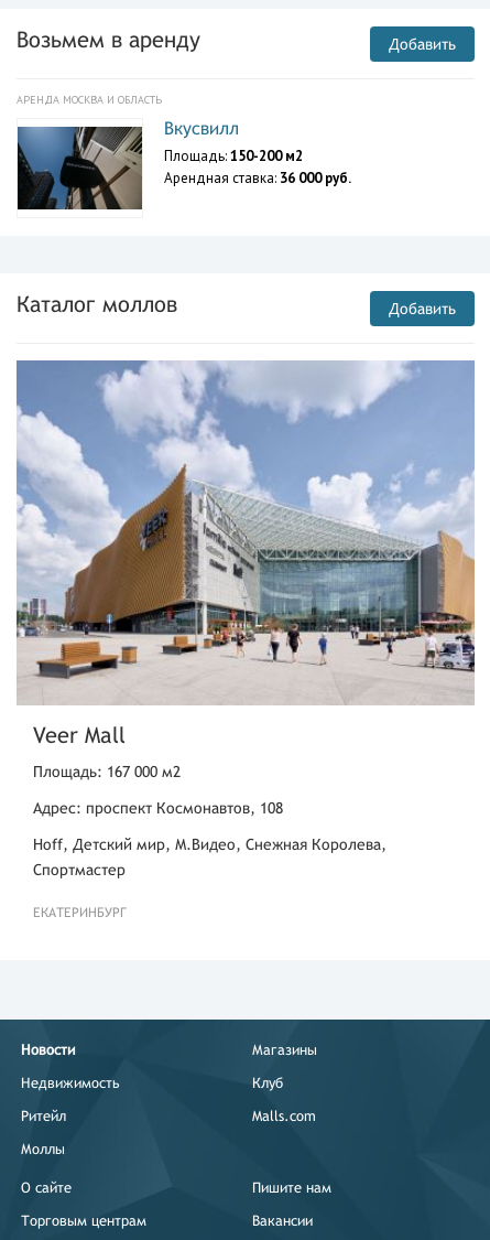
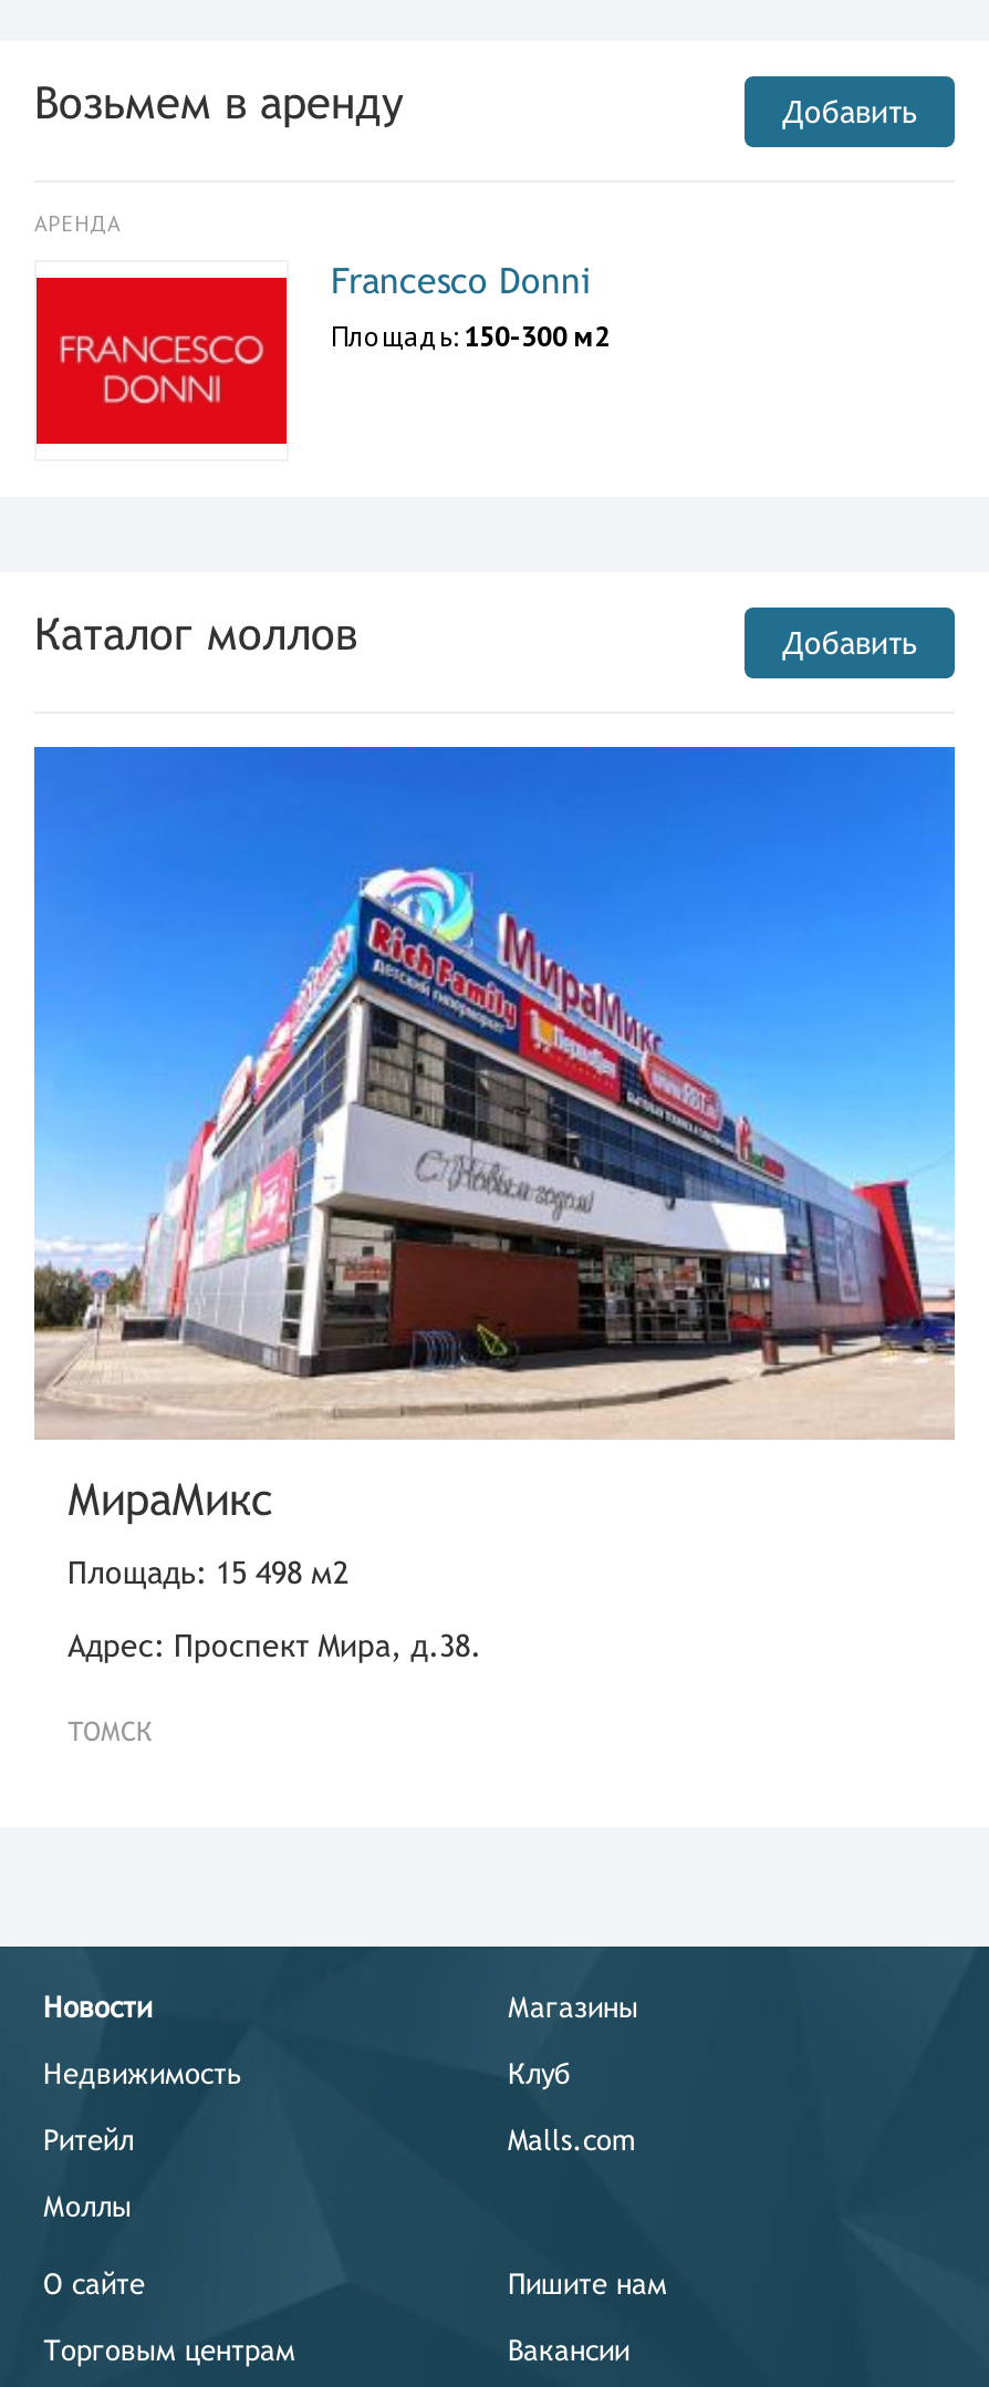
[17,93,162,107] АРЕНДА МОСКВА И ОБЛАСТЬ -> [34,209,121,238] АРЕНДА
[17,118,351,211] [image] | Вкусвилл | Площадь: 150-200 м2 | Арендная ставка: 36 000 руб. -> [34,260,610,446] [image] | Francesco Donni | Площадь: 150-300 м2
[15,360,476,920] [image] | Veer Mall | Площадь: 167 000 м2 | Адрес: проспект Космонавтов, 108 | Hoff, Детский мир, М.Видео, Снежная Королева, | Спортмастер | ЕКАТЕРИНБУРГ -> [32,745,957,1746] [image] | МираМикс | Площадь: 15 498 м2 | Адрес: Проспект Мира, д.38. | ТОМСК

